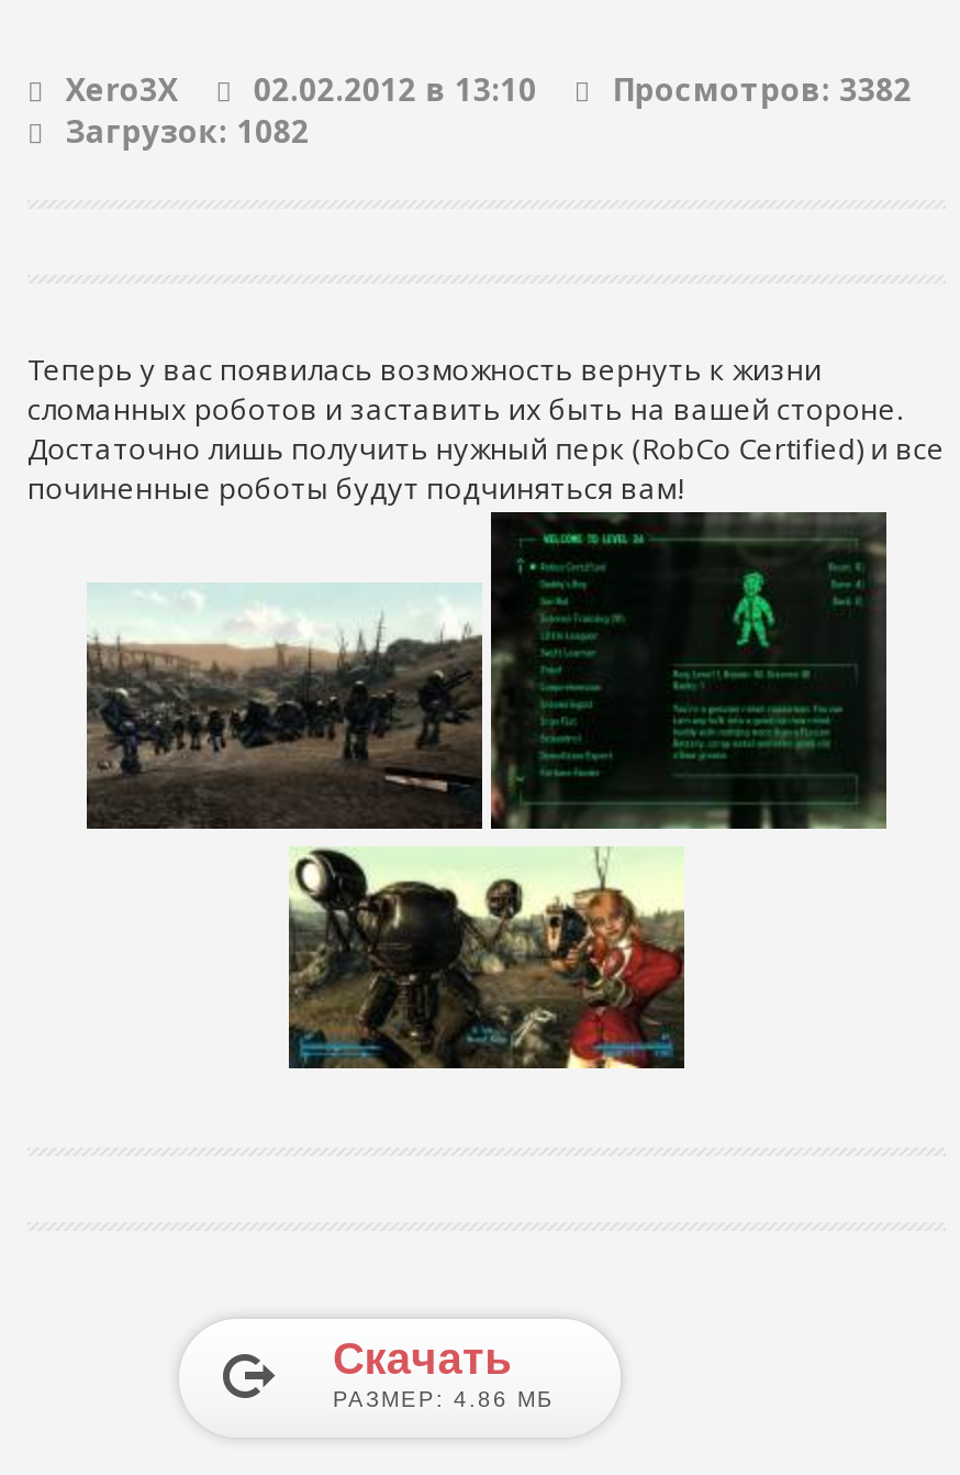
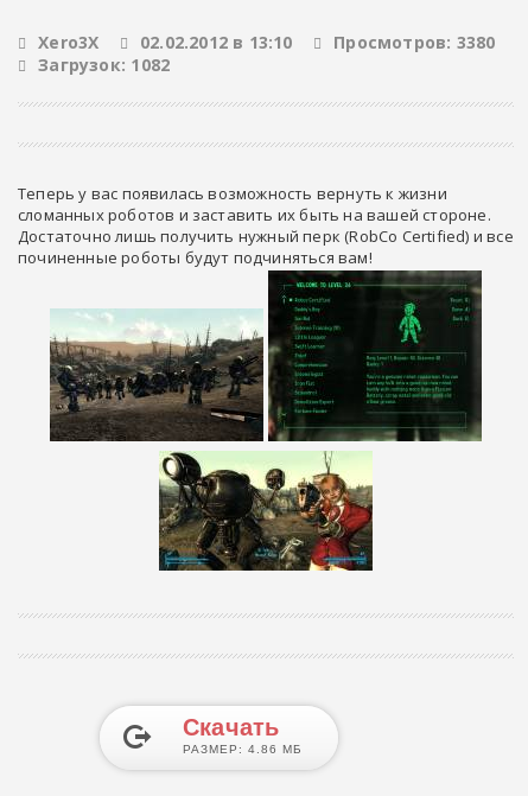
[65,68,912,110] Xero3X 02.02.2012 в 13:10 Просмотров: 3382 -> [38,31,495,53] Xero3X 02.02.2012 в 13:10 Просмотров: 3380

